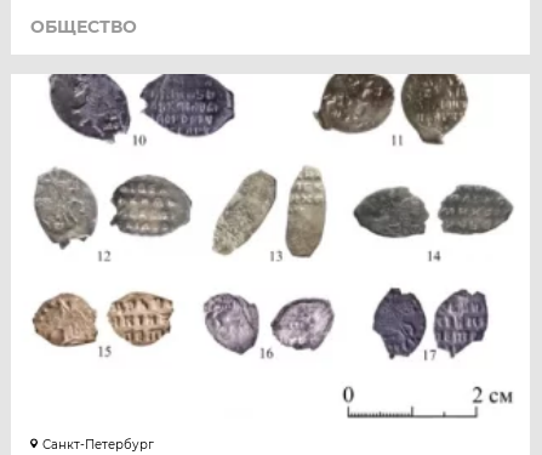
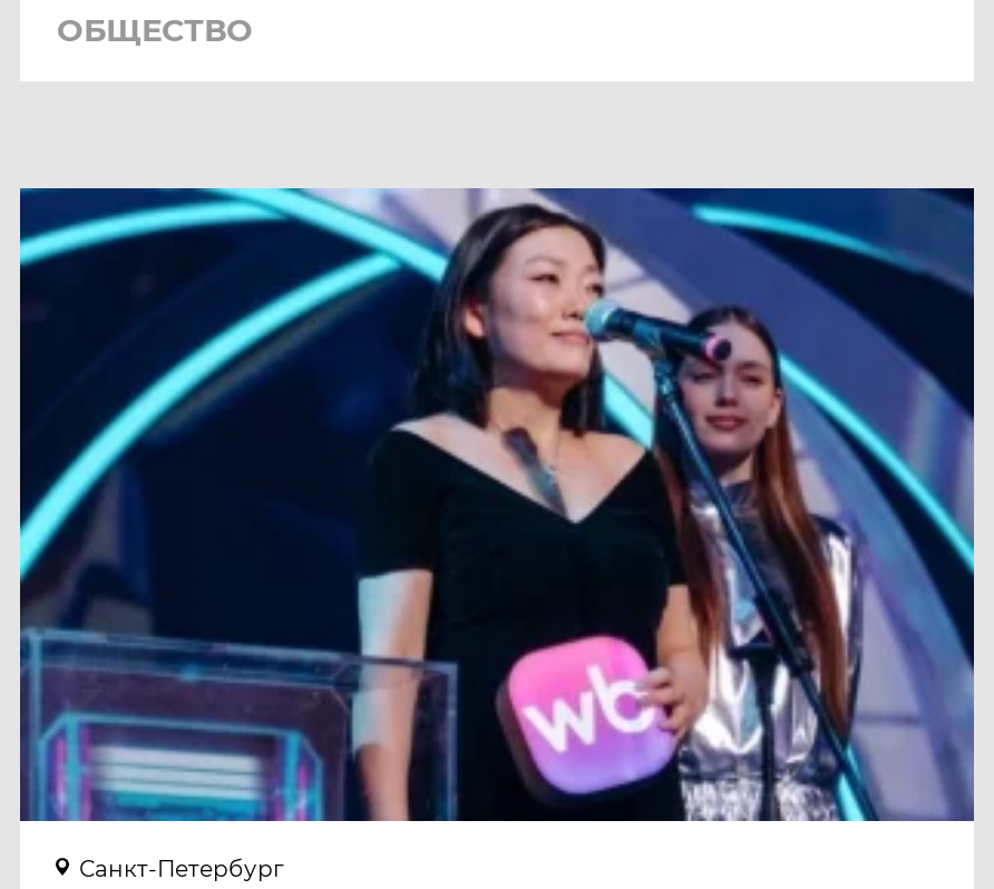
[11,73,530,419] [image] -> [18,185,976,824] [image]

